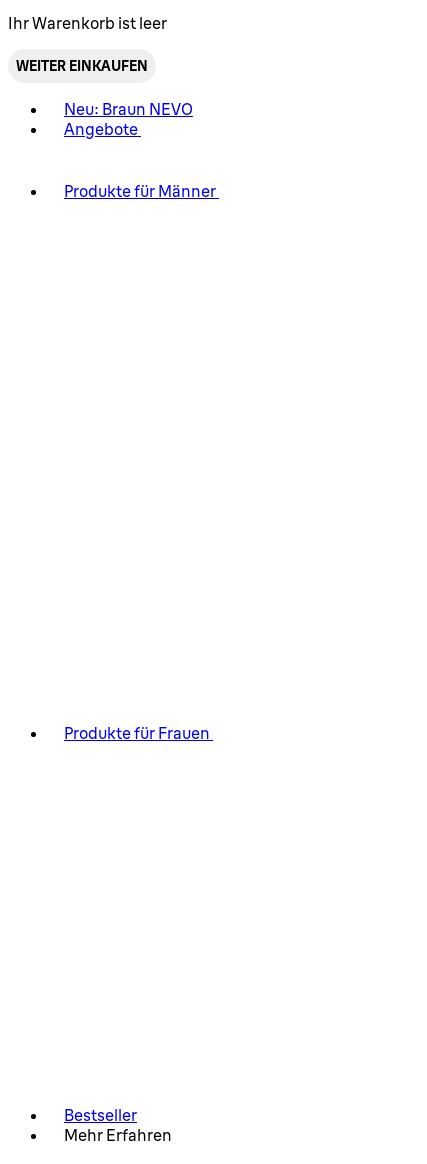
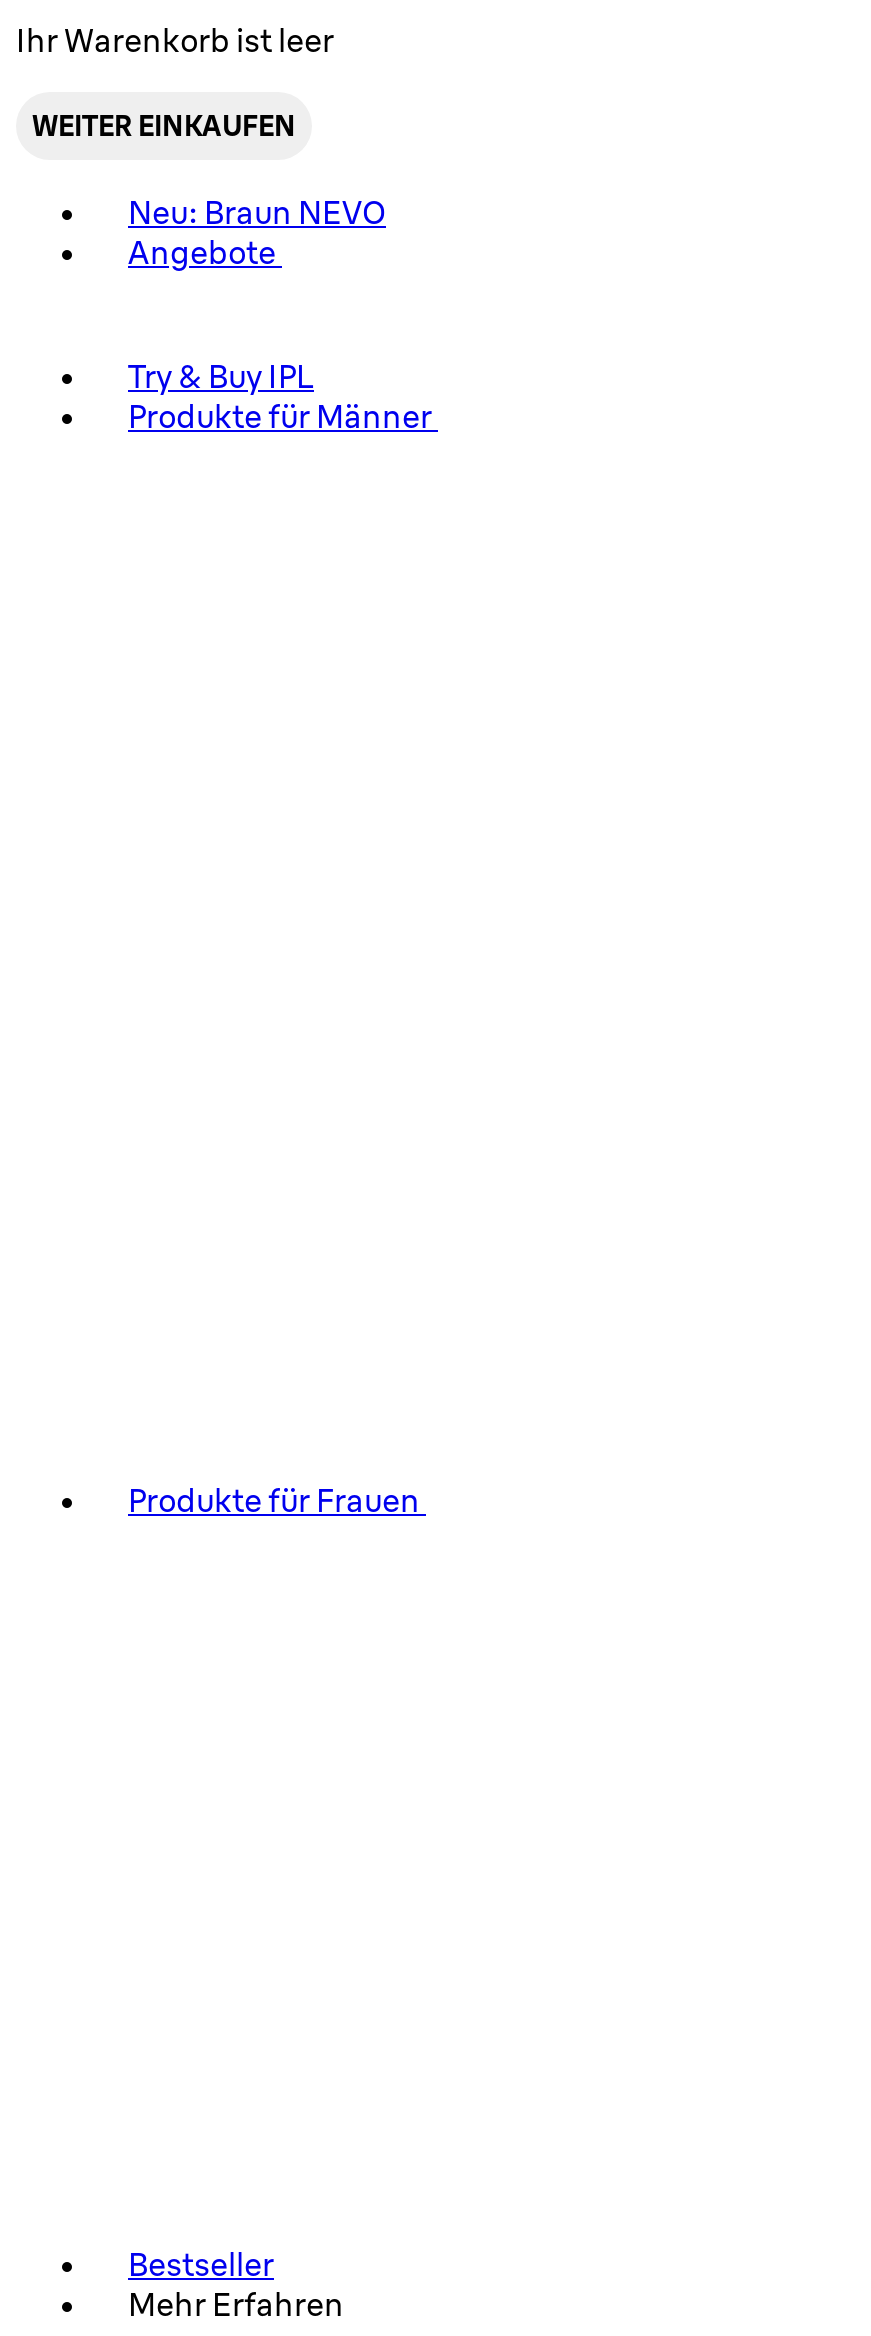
none -> [128,356,314,396] Try & Buy IPL

